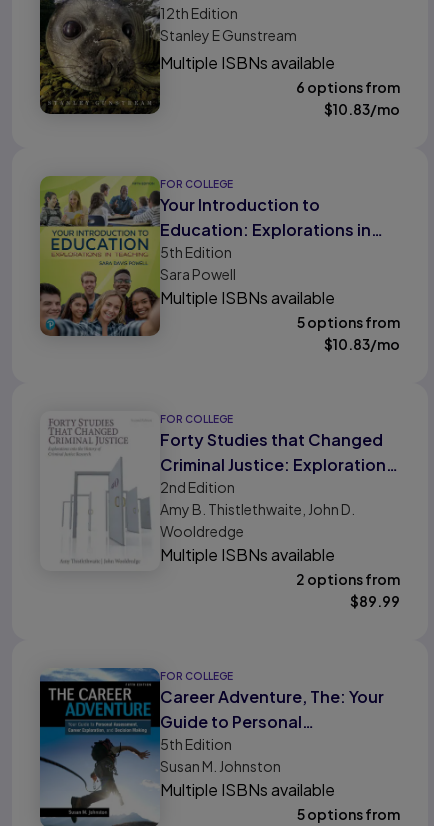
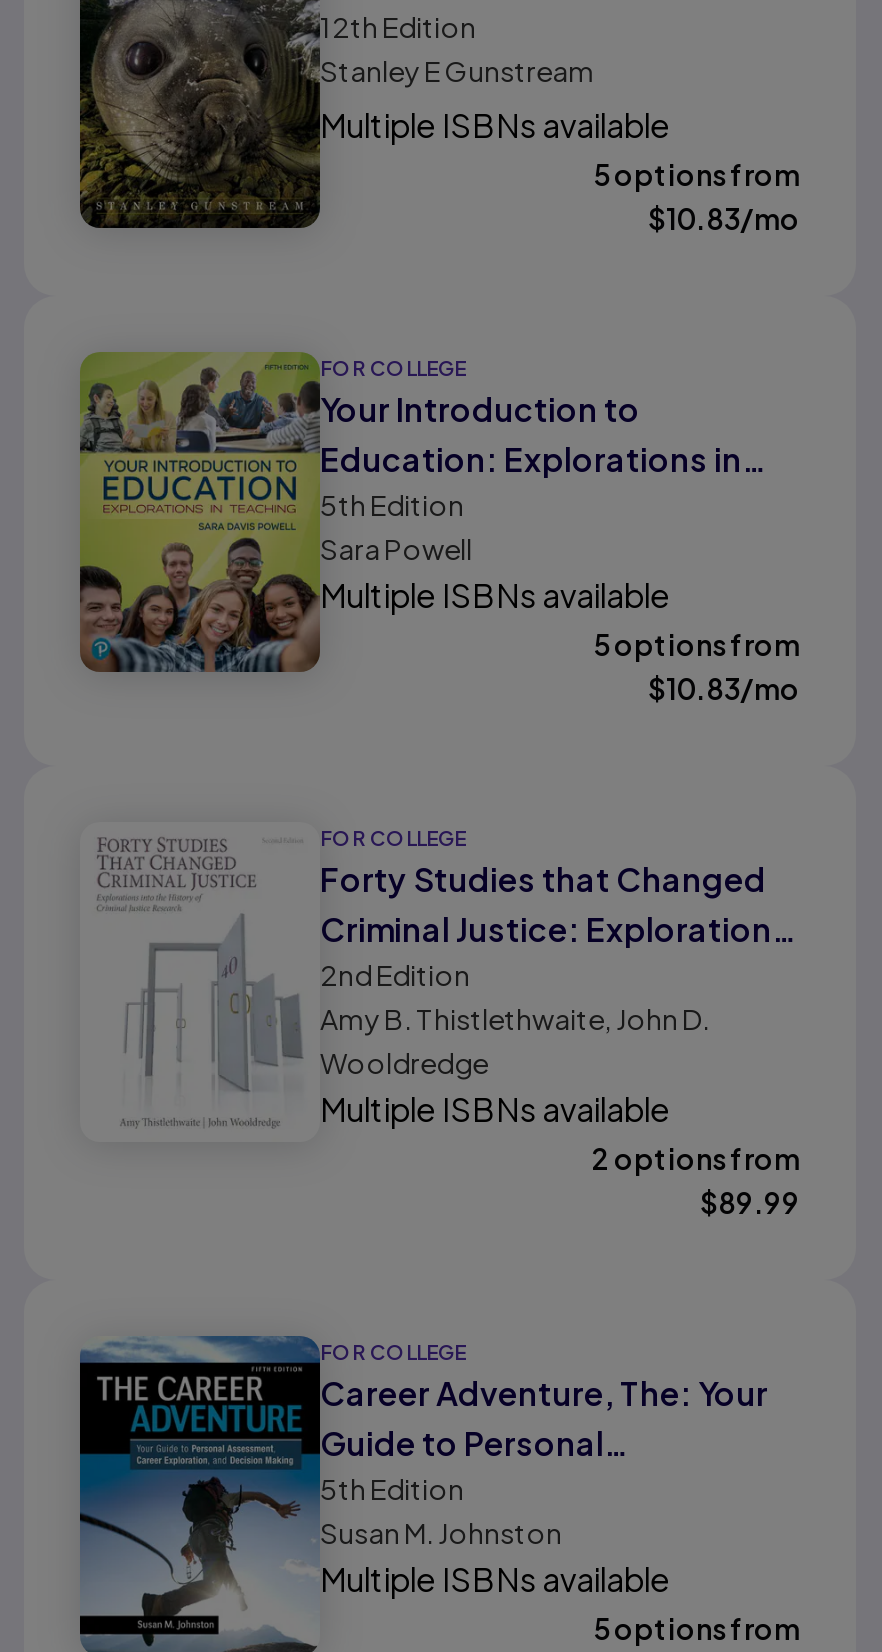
[296,78,400,96] 6 options from -> [594,156,800,192] 5 options from

